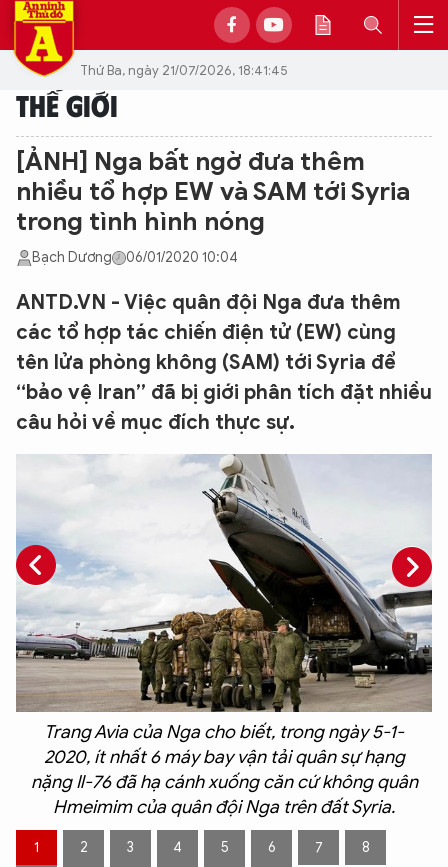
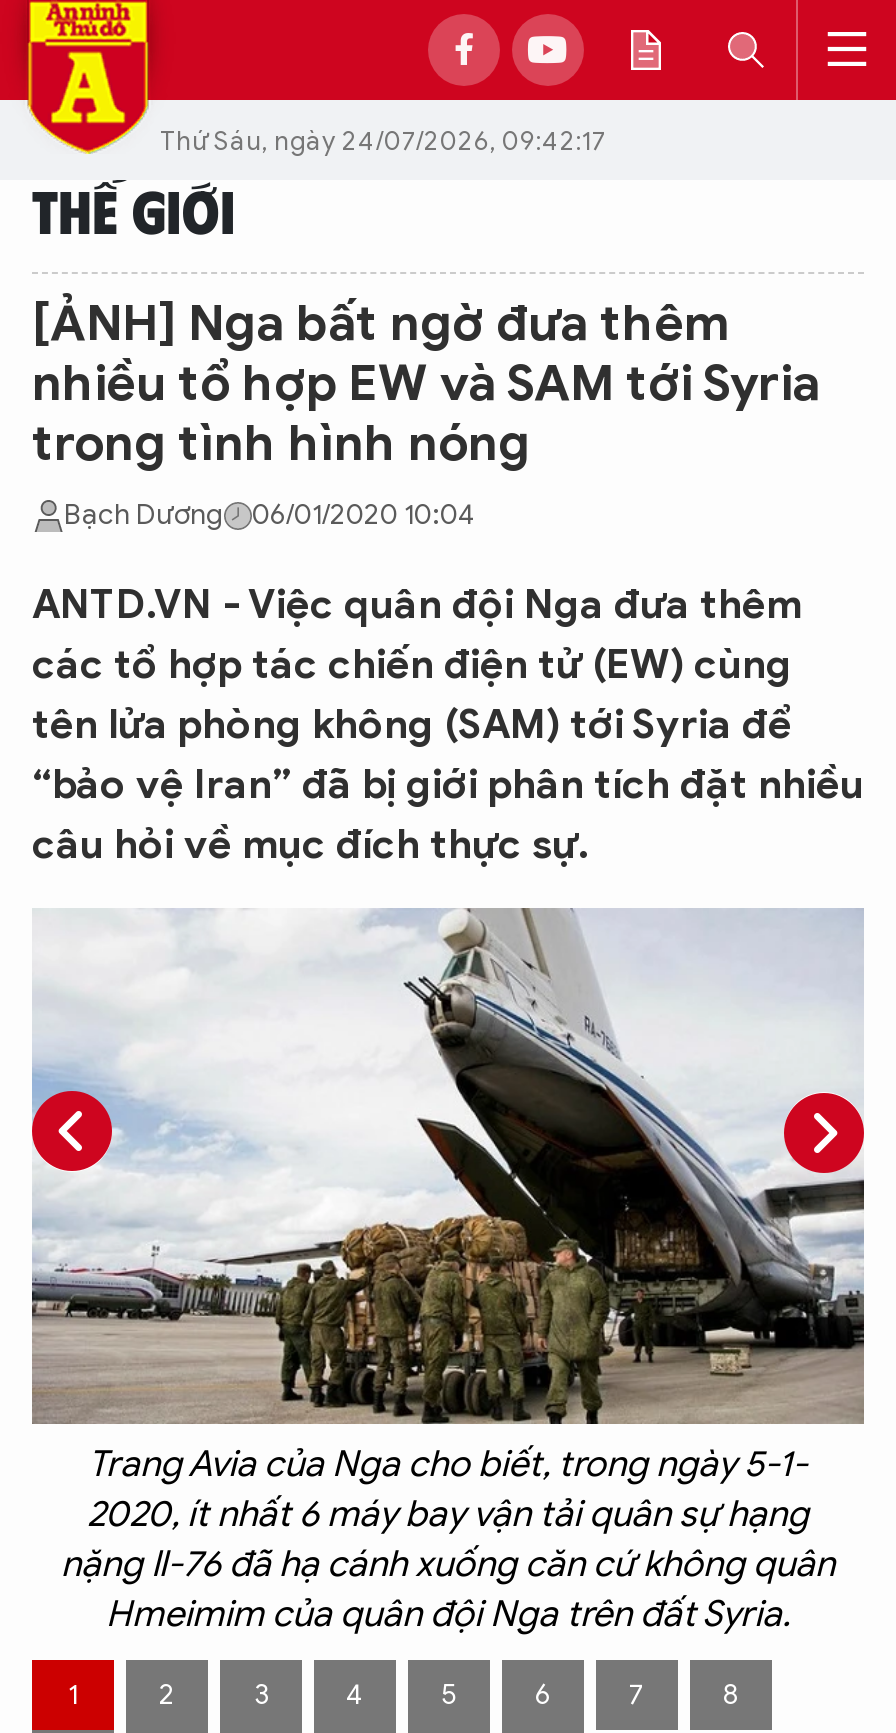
[80,61,288,78] Thứ Ba, ngày 21/07/2026, 18:41:45 -> [160,123,608,157] Thứ Sáu, ngày 24/07/2026, 09:42:17

